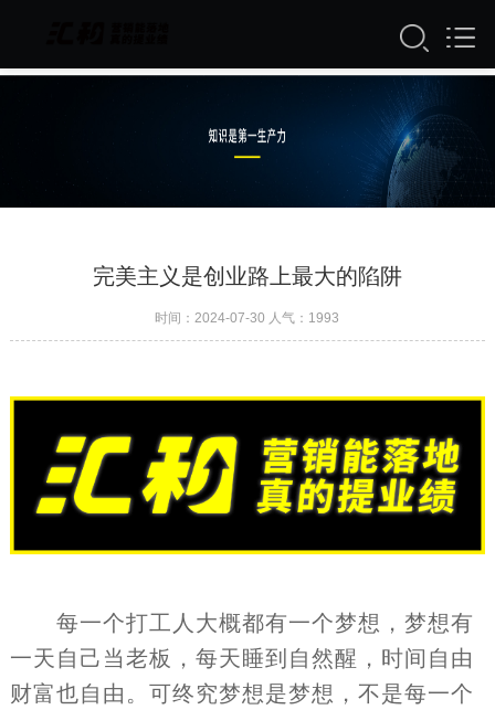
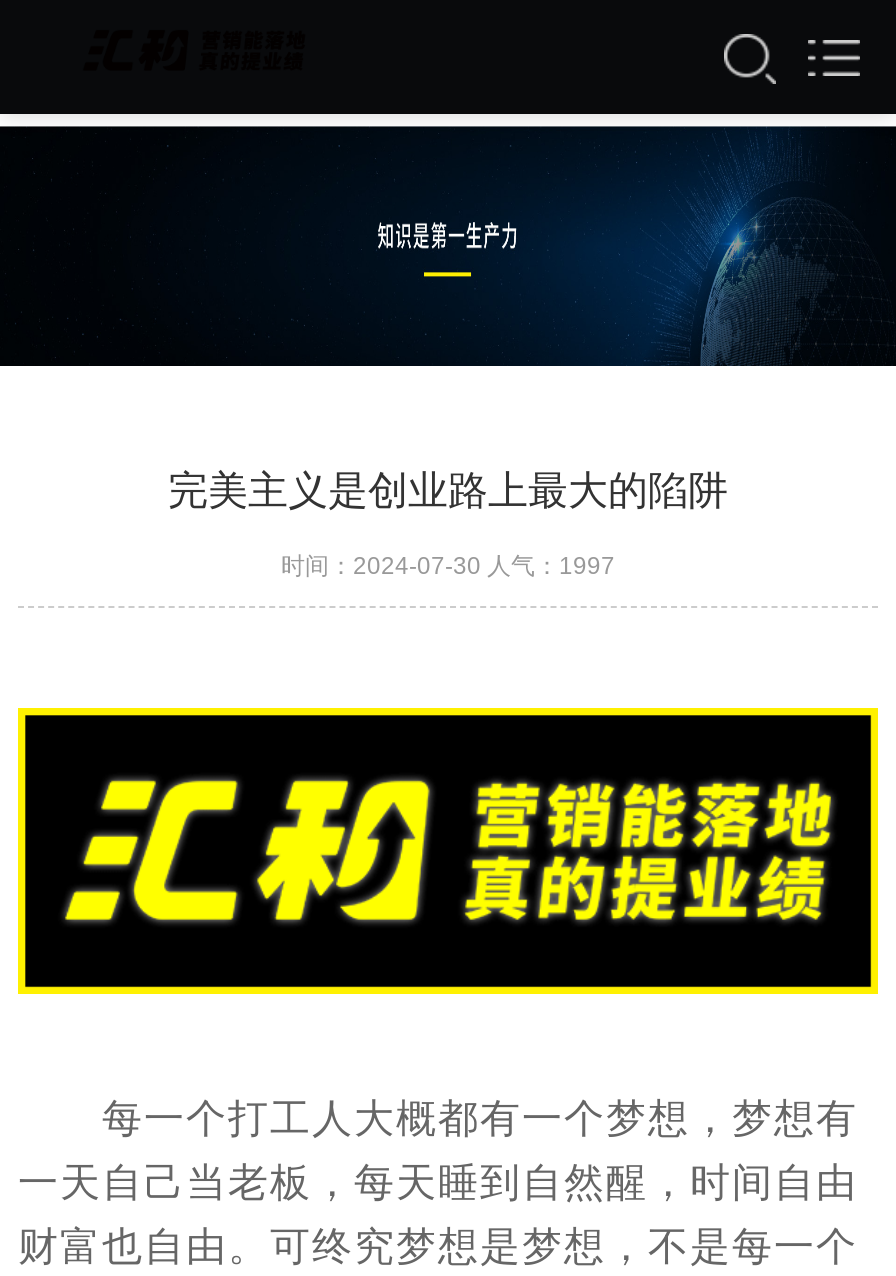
[155,310,340,325] 时间：2024-07-30 人气：1993 -> [281,551,615,579] 时间：2024-07-30 人气：1997

